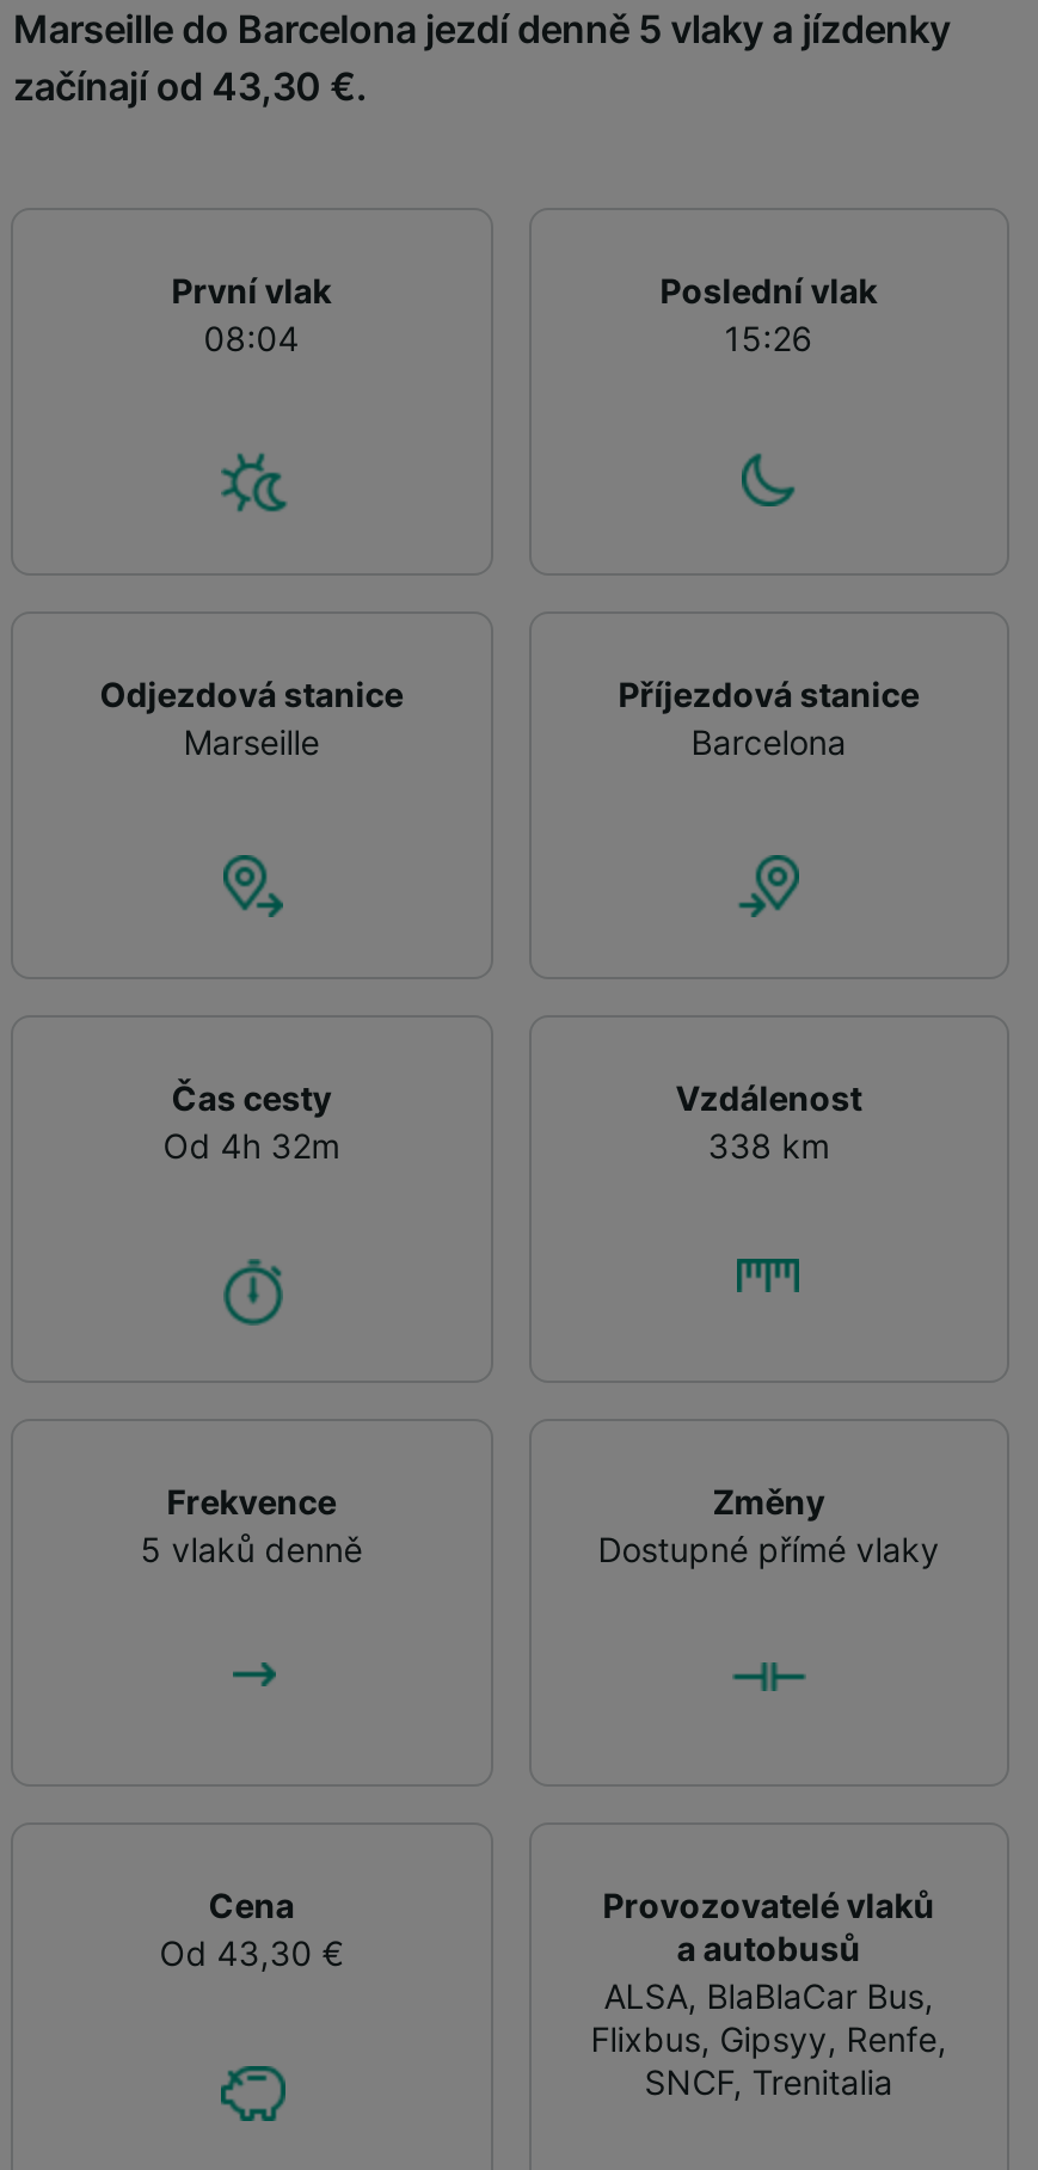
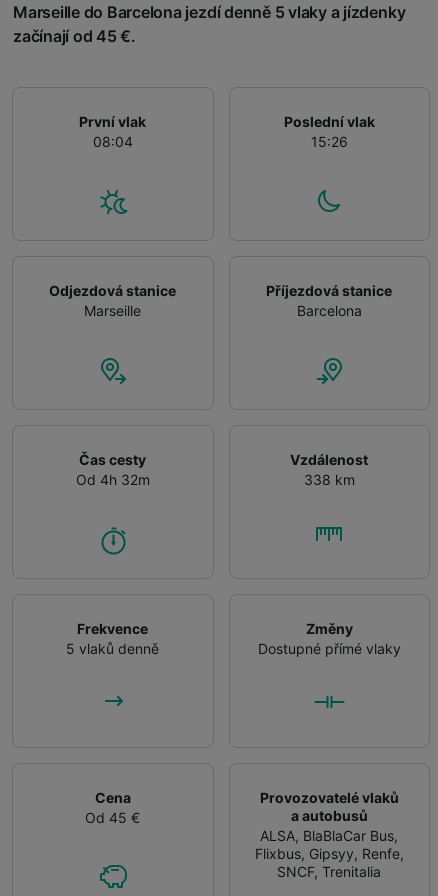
[13,63,367,110] začínají od 43,30 €. -> [13,26,136,46] začínají od 45 €.
[159,1933,343,1973] Od 43,30 € -> [85,809,140,826] Od 45 €

